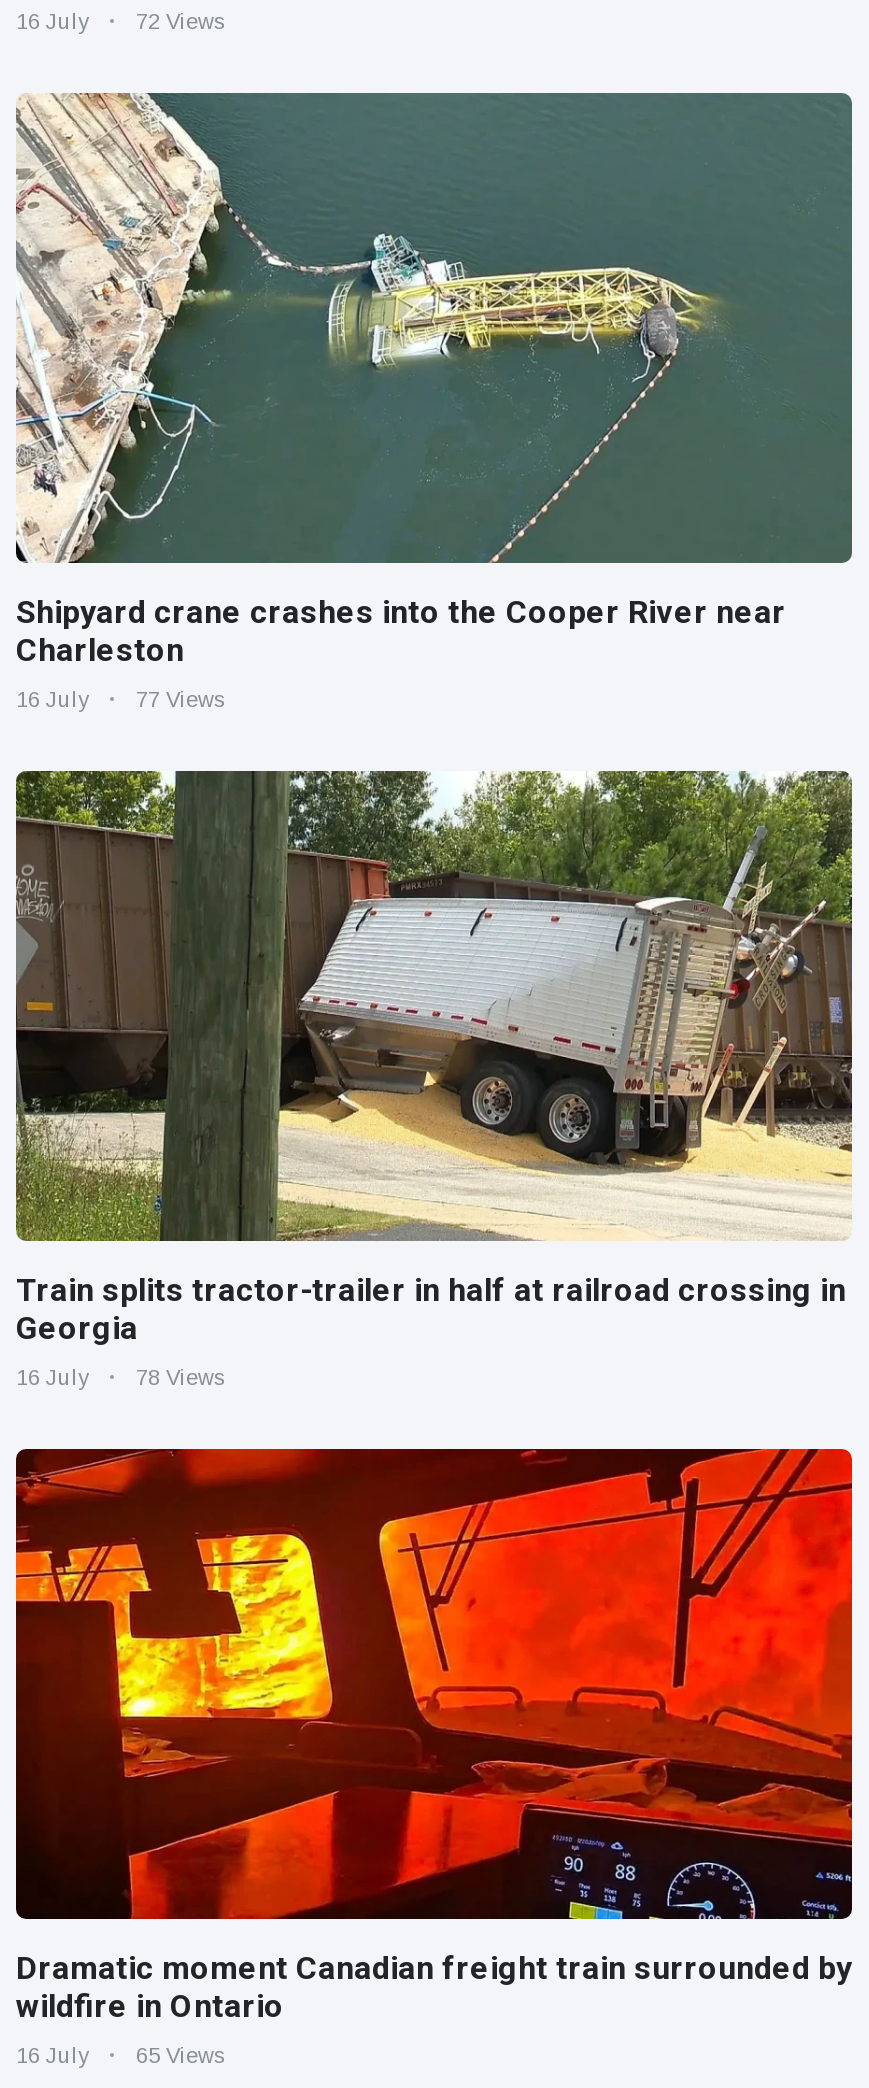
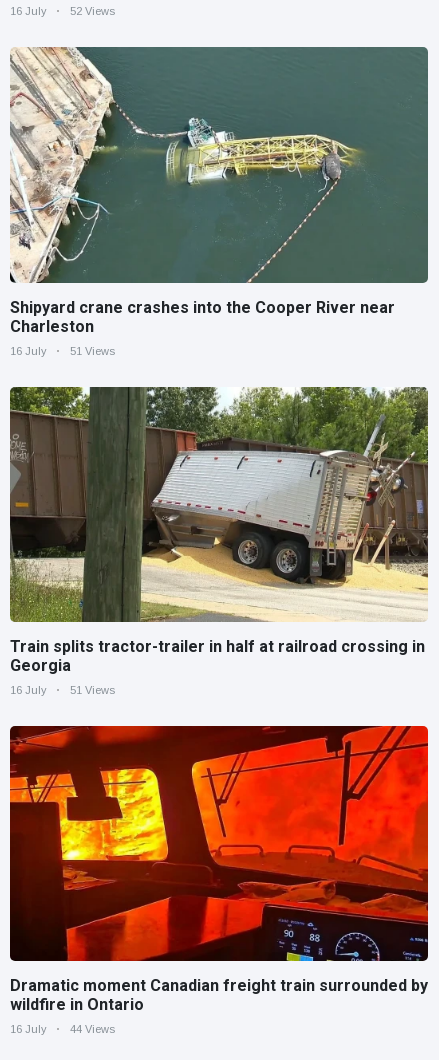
[16,9,226,33] 16 July 72 Views -> [10,5,115,17] 16 July 52 Views
[16,686,226,710] 16 July 77 Views -> [10,345,115,357] 16 July 51 Views
[16,1364,226,1388] 16 July 78 Views -> [10,684,115,696] 16 July 51 Views
[16,2042,226,2066] 16 July 65 Views -> [10,1023,115,1035] 16 July 44 Views

